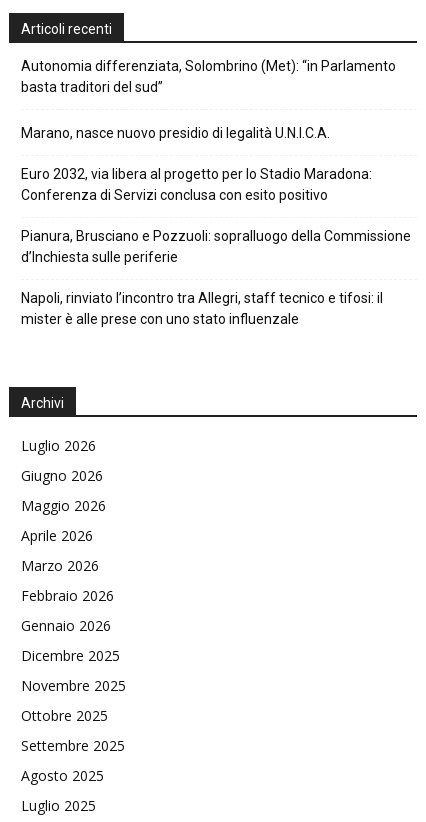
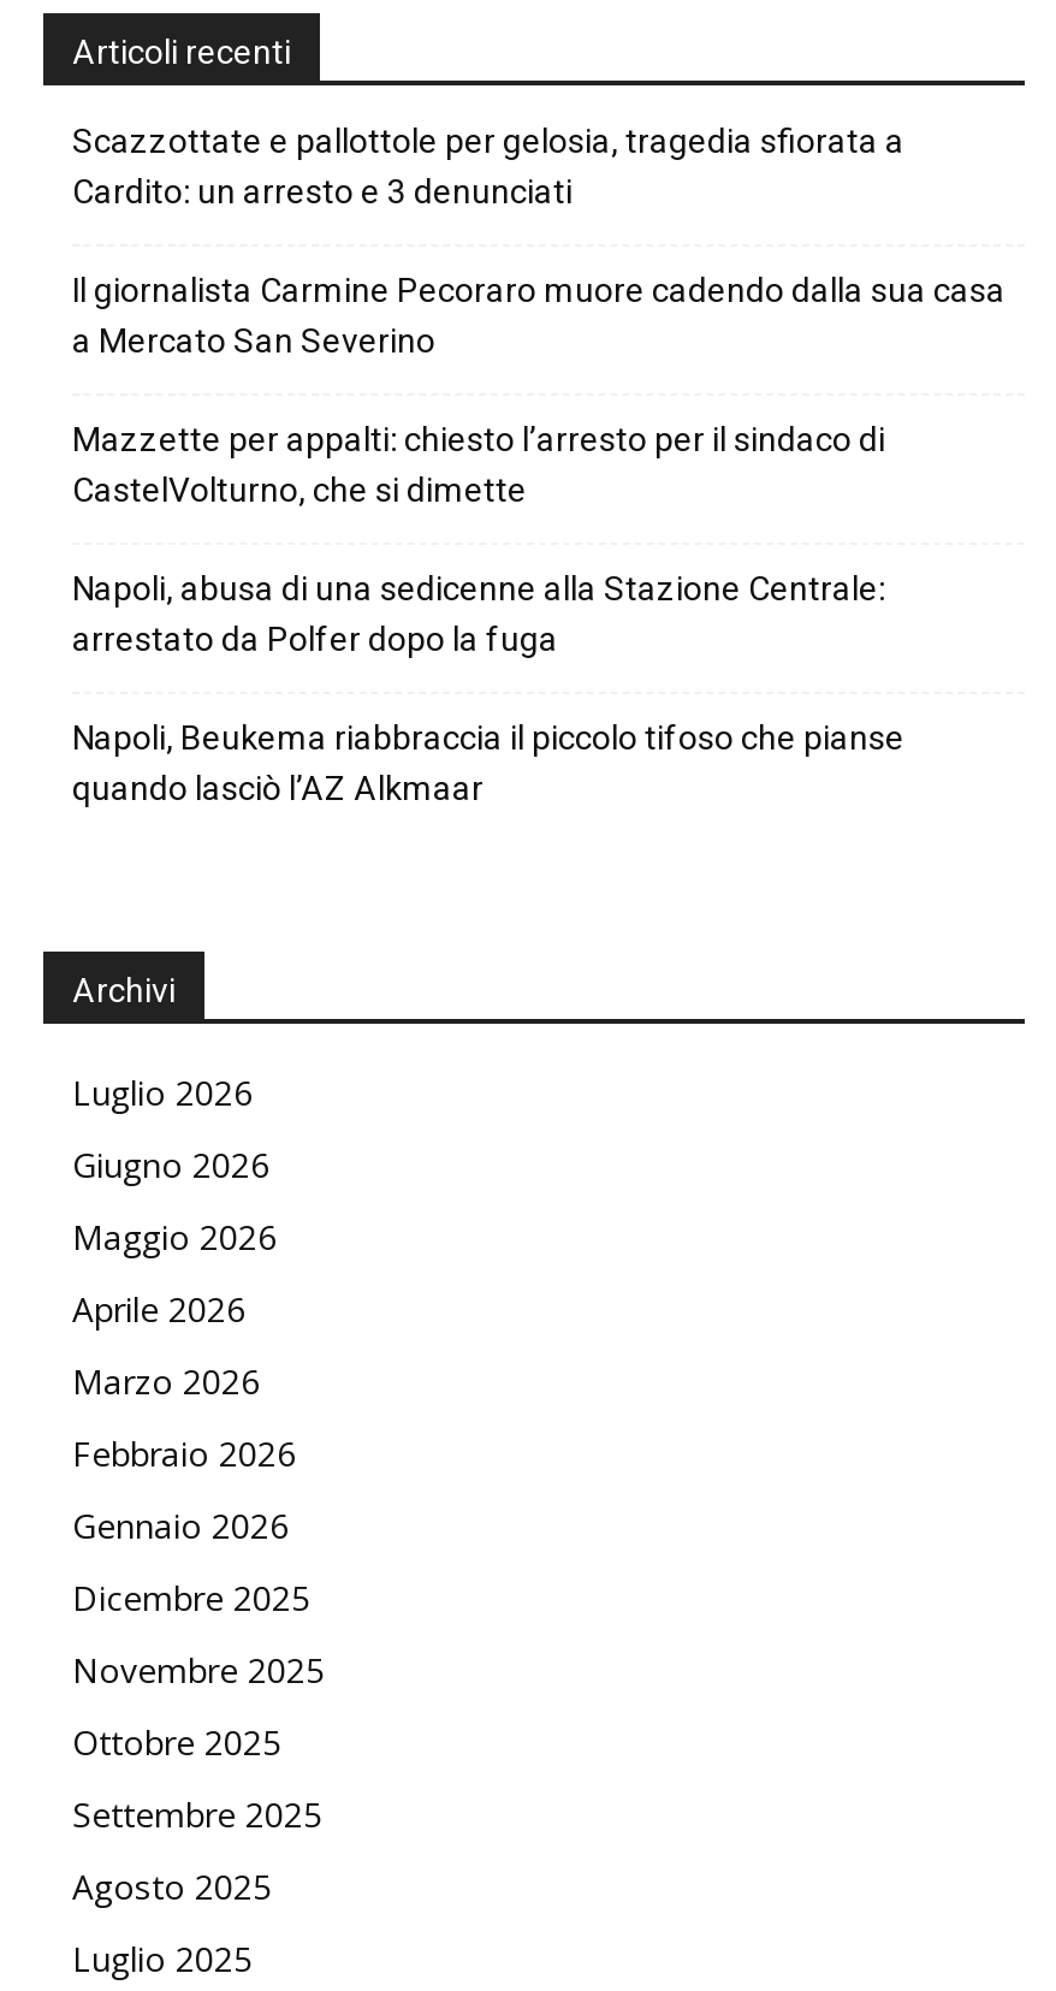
[21,58,396,95] Autonomia differenziata, Solombrino (Met): “in Parlamento | basta traditori del sud” -> [72,121,904,210] Scazzottate e pallottole per gelosia, tragedia sfiorata a | Cardito: un arresto e 3 denunciati
[21,125,330,141] Marano, nasce nuovo presidio di legalità U.N.I.C.A. -> [72,270,1005,359] Il giornalista Carmine Pecoraro muore cadendo dalla sua casa | a Mercato San Severino
[21,166,372,203] Euro 2032, via libera al progetto per lo Stadio Maradona: | Conferenza di Servizi conclusa con esito positivo -> [72,419,885,508] Mazzette per appalti: chiesto l’arresto per il sindaco di | CastelVolturno, che si dimette
[21,228,411,265] Pianura, Brusciano e Pozzuoli: sopralluogo della Commissione | d’Inchiesta sulle periferie -> [72,569,885,658] Napoli, abusa di una sedicenne alla Stazione Centrale: | arrestato da Polfer dopo la fuga
[21,290,383,327] Napoli, rinviato l’incontro tra Allegri, staff tecnico e tifosi: il | mister è alle prese con uno stato influenzale -> [72,718,904,807] Napoli, Beukema riabbraccia il piccolo tifoso che pianse | quando lasciò l’AZ Alkmaar

